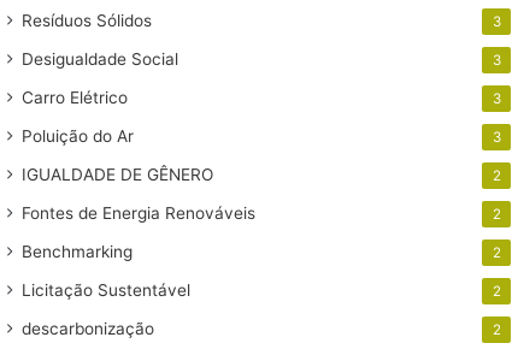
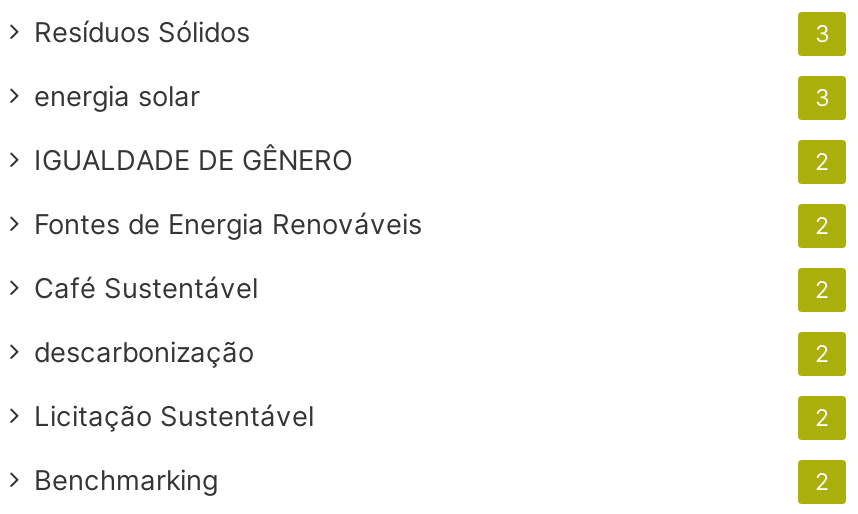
[22,49,501,146] Desigualdade Social | 3 | Carro Elétrico | 3 | Poluição do Ar -> [34,81,200,113] energia solar
moved [22,129,501,223] -> [34,85,829,241]: 3 | IGUALDADE DE GÊNERO | 2 | Fontes de Energia Renováveis | 2
none -> [34,273,829,305] Café Sustentável | 2
moved [22,242,133,261] -> [34,465,218,497]: Benchmarking
moved [22,319,154,338] -> [34,337,254,369]: descarbonização

